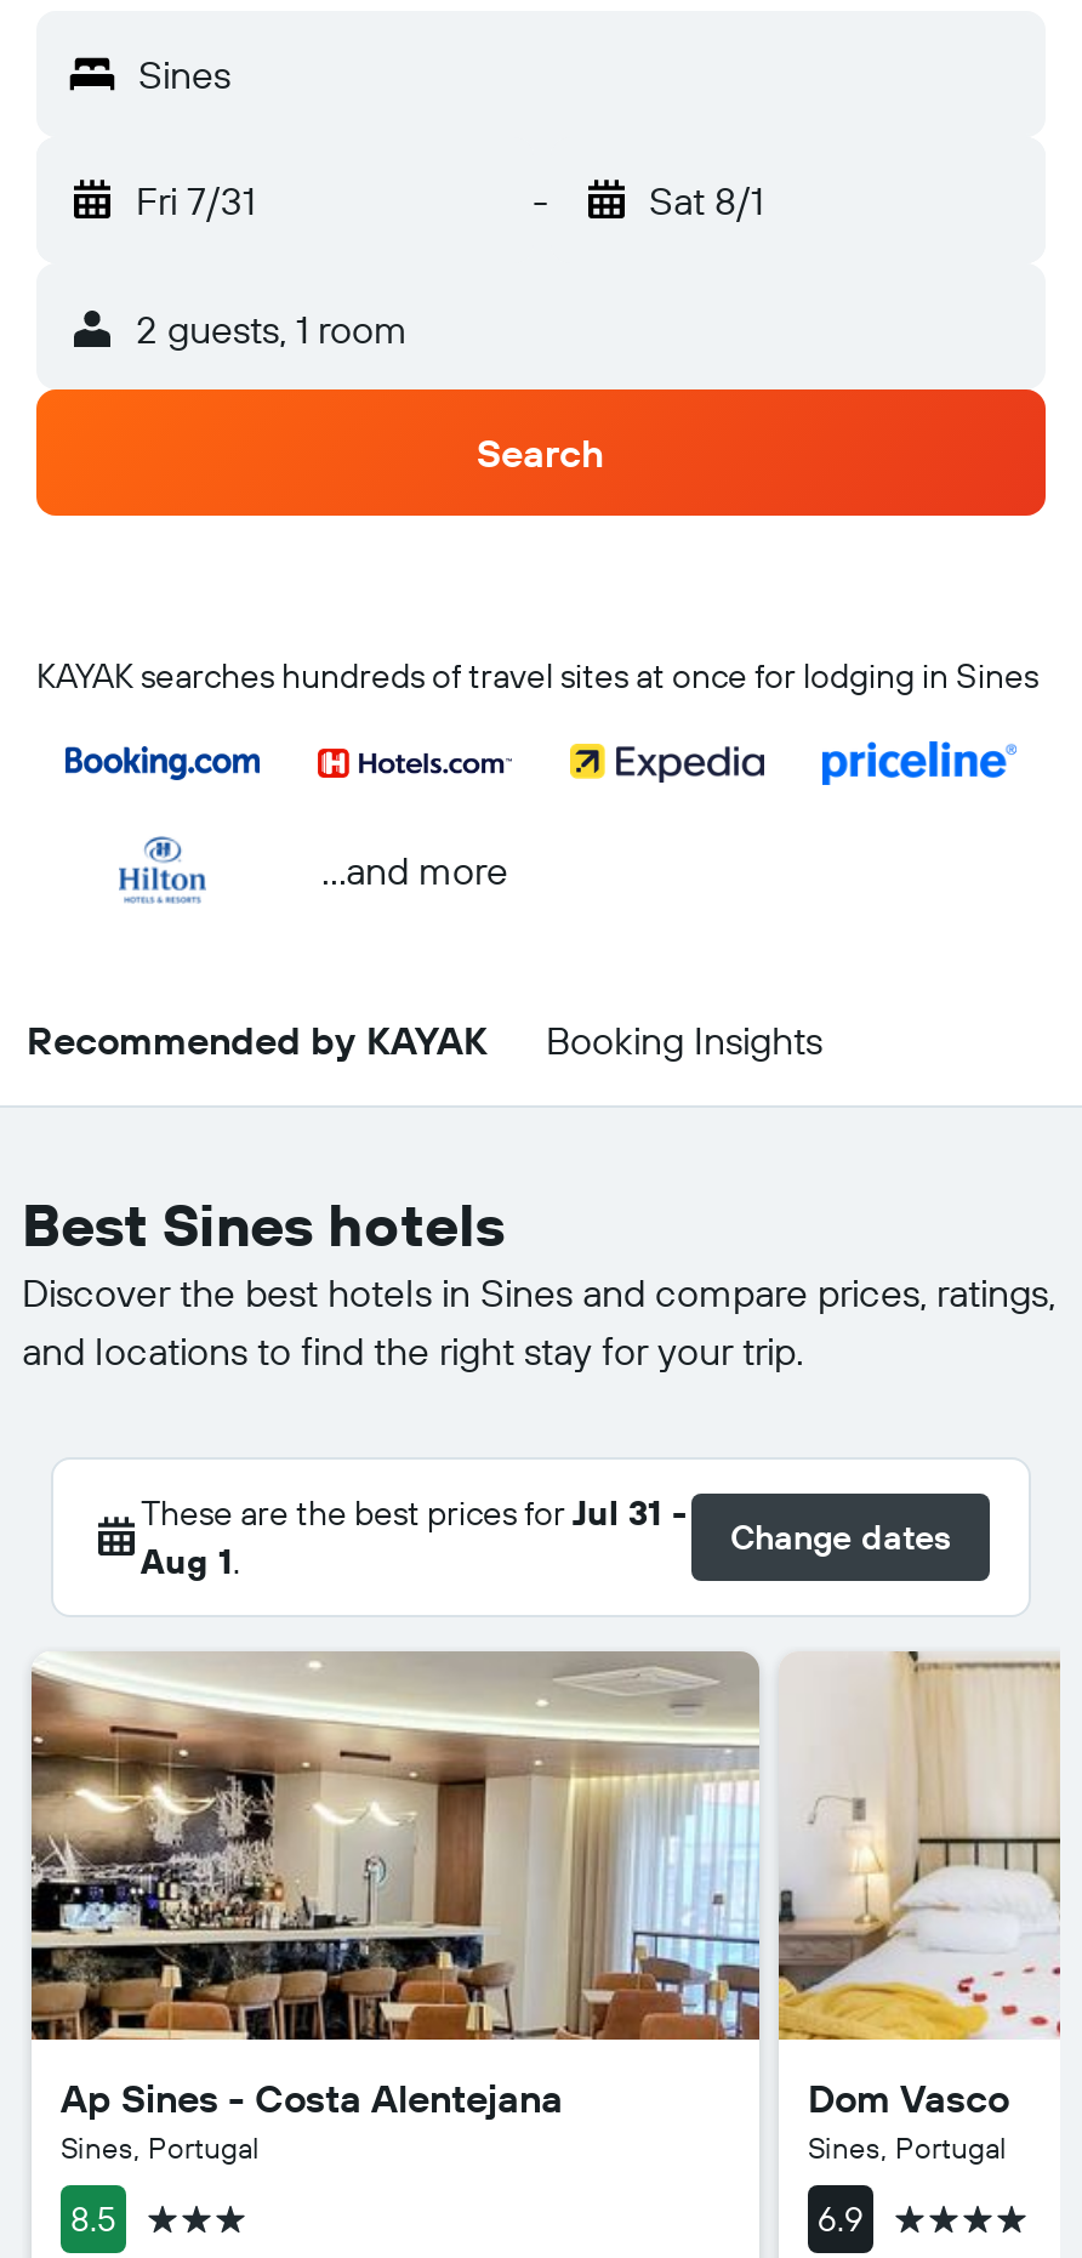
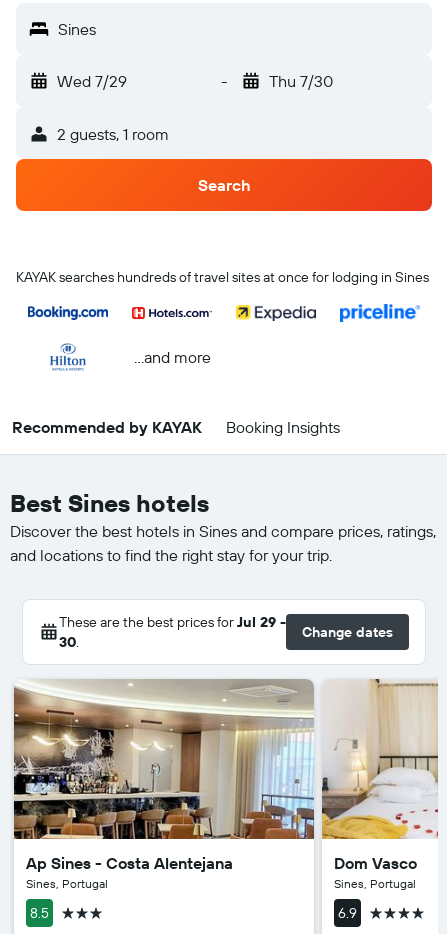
[136,176,255,224] Fri 7/31 -> [57,71,127,91] Wed 7/29
[649,176,763,224] Sat 8/1 -> [268,71,332,91] Thu 7/30
[141,1491,687,1583] These are the best prices for Jul 31 - | Aug 1. -> [59,613,286,651] These are the best prices for Jul 29 - | 30.

